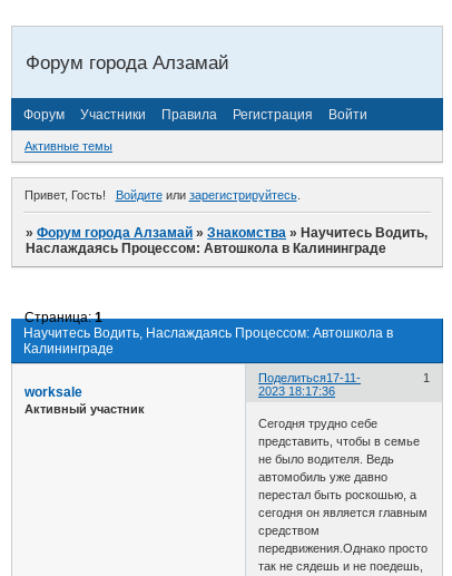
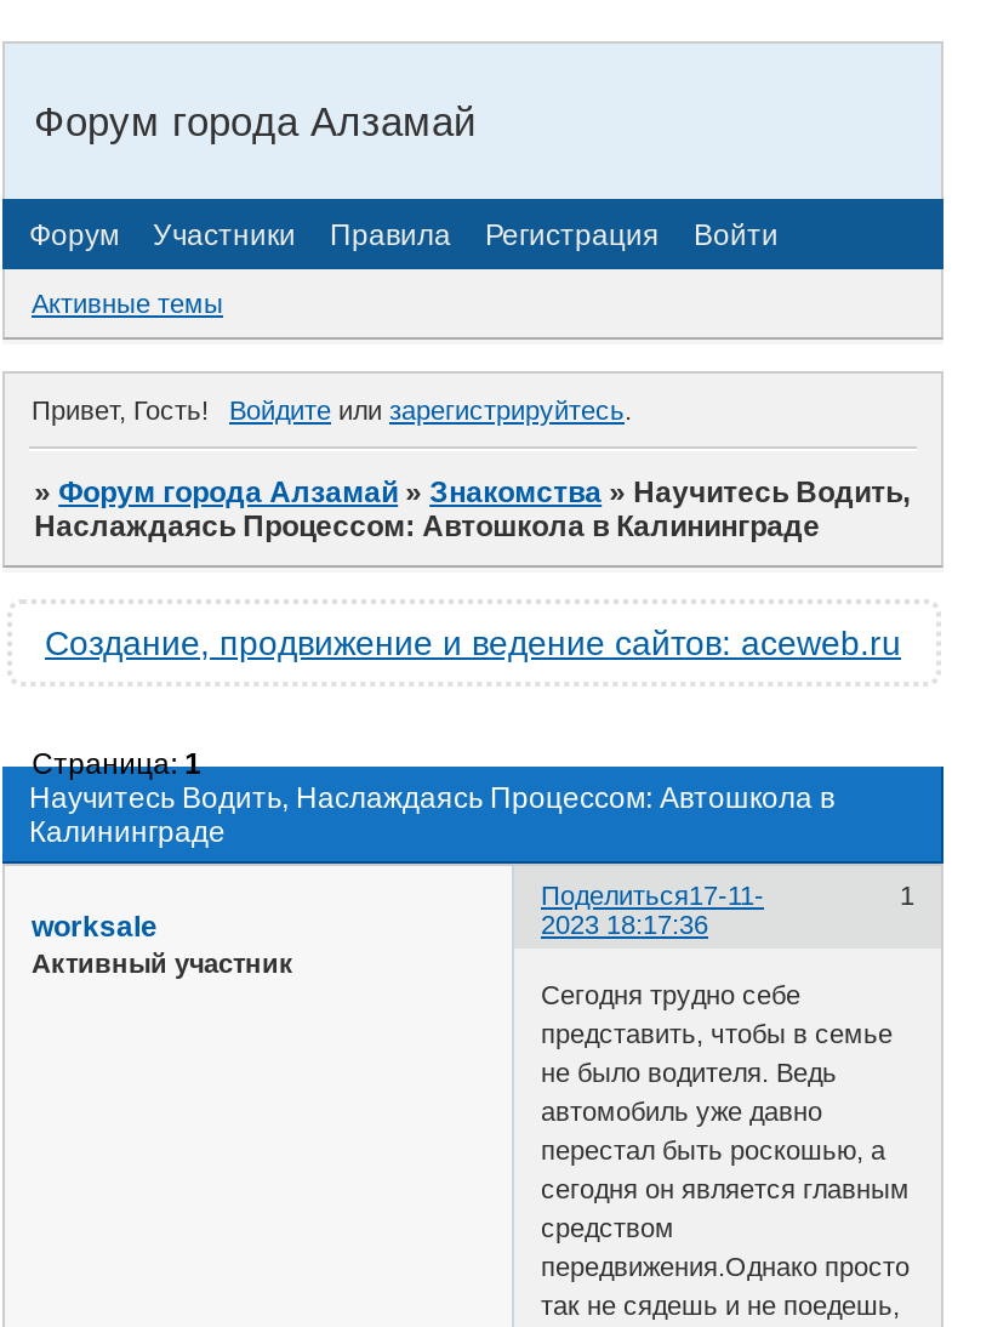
none -> [45,624,901,663] Создание, продвижение и ведение сайтов: aceweb.ru

